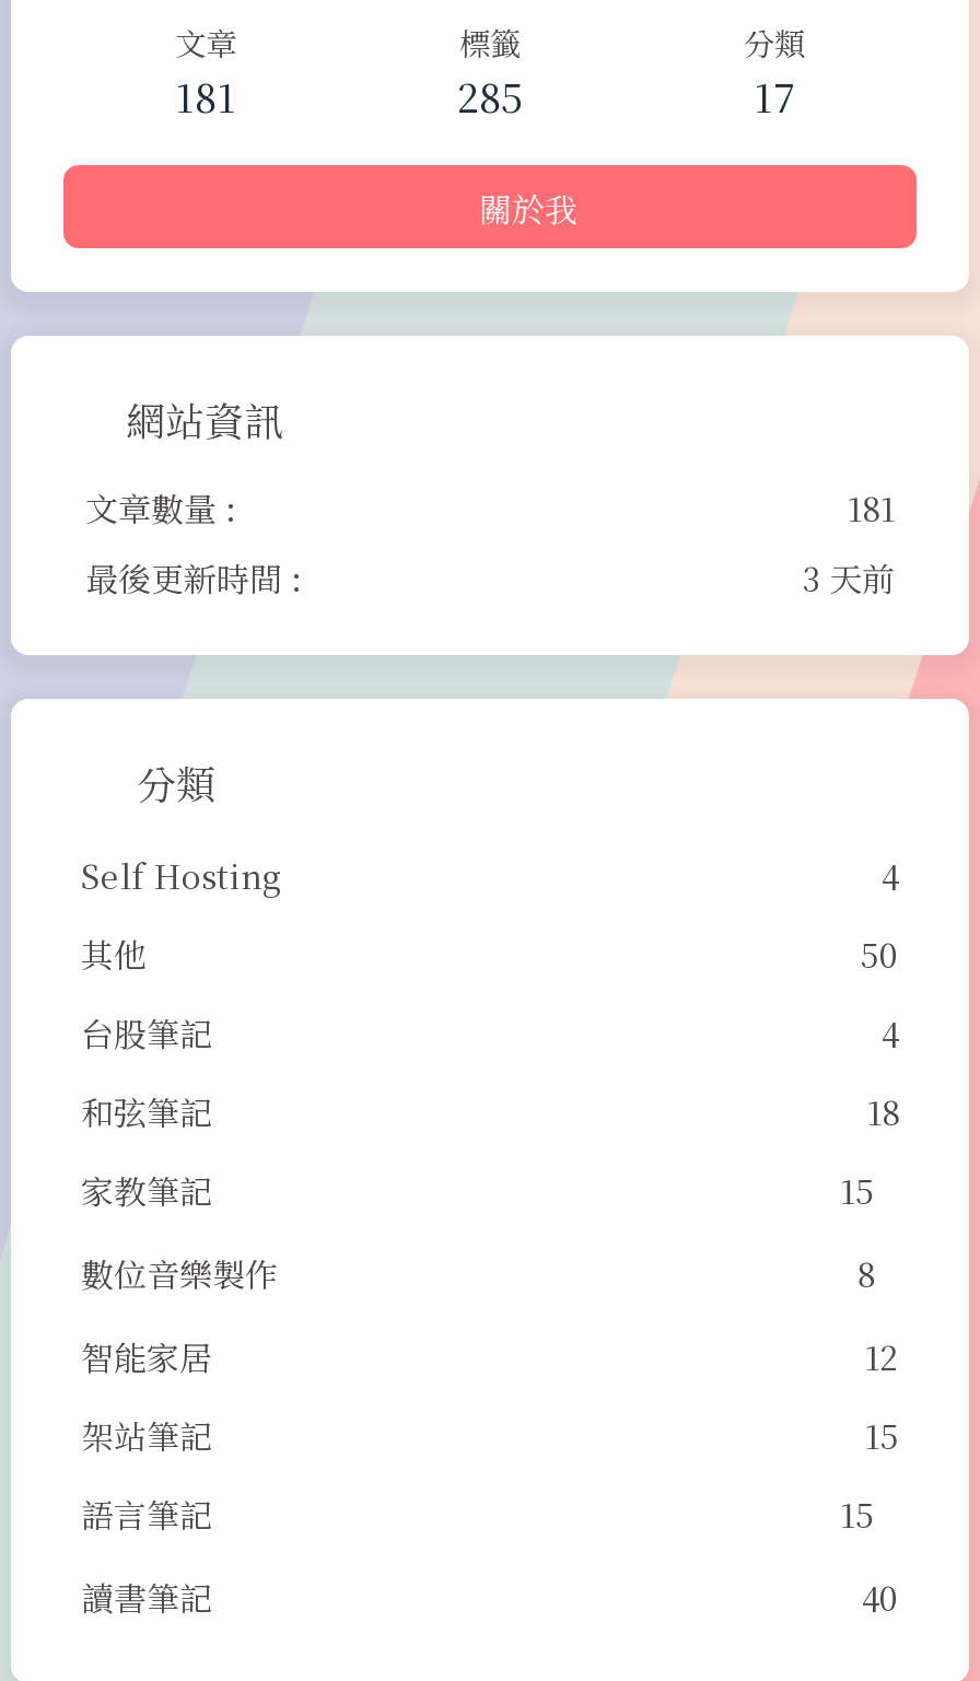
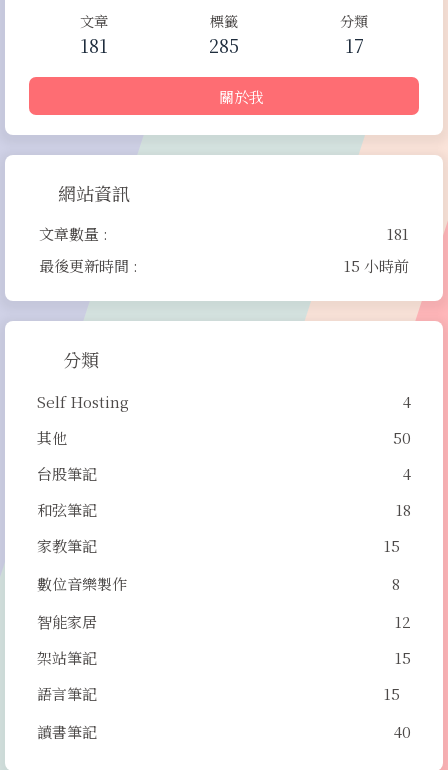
[803,554,895,600] 3 天前 -> [344,255,409,276] 15 小時前

